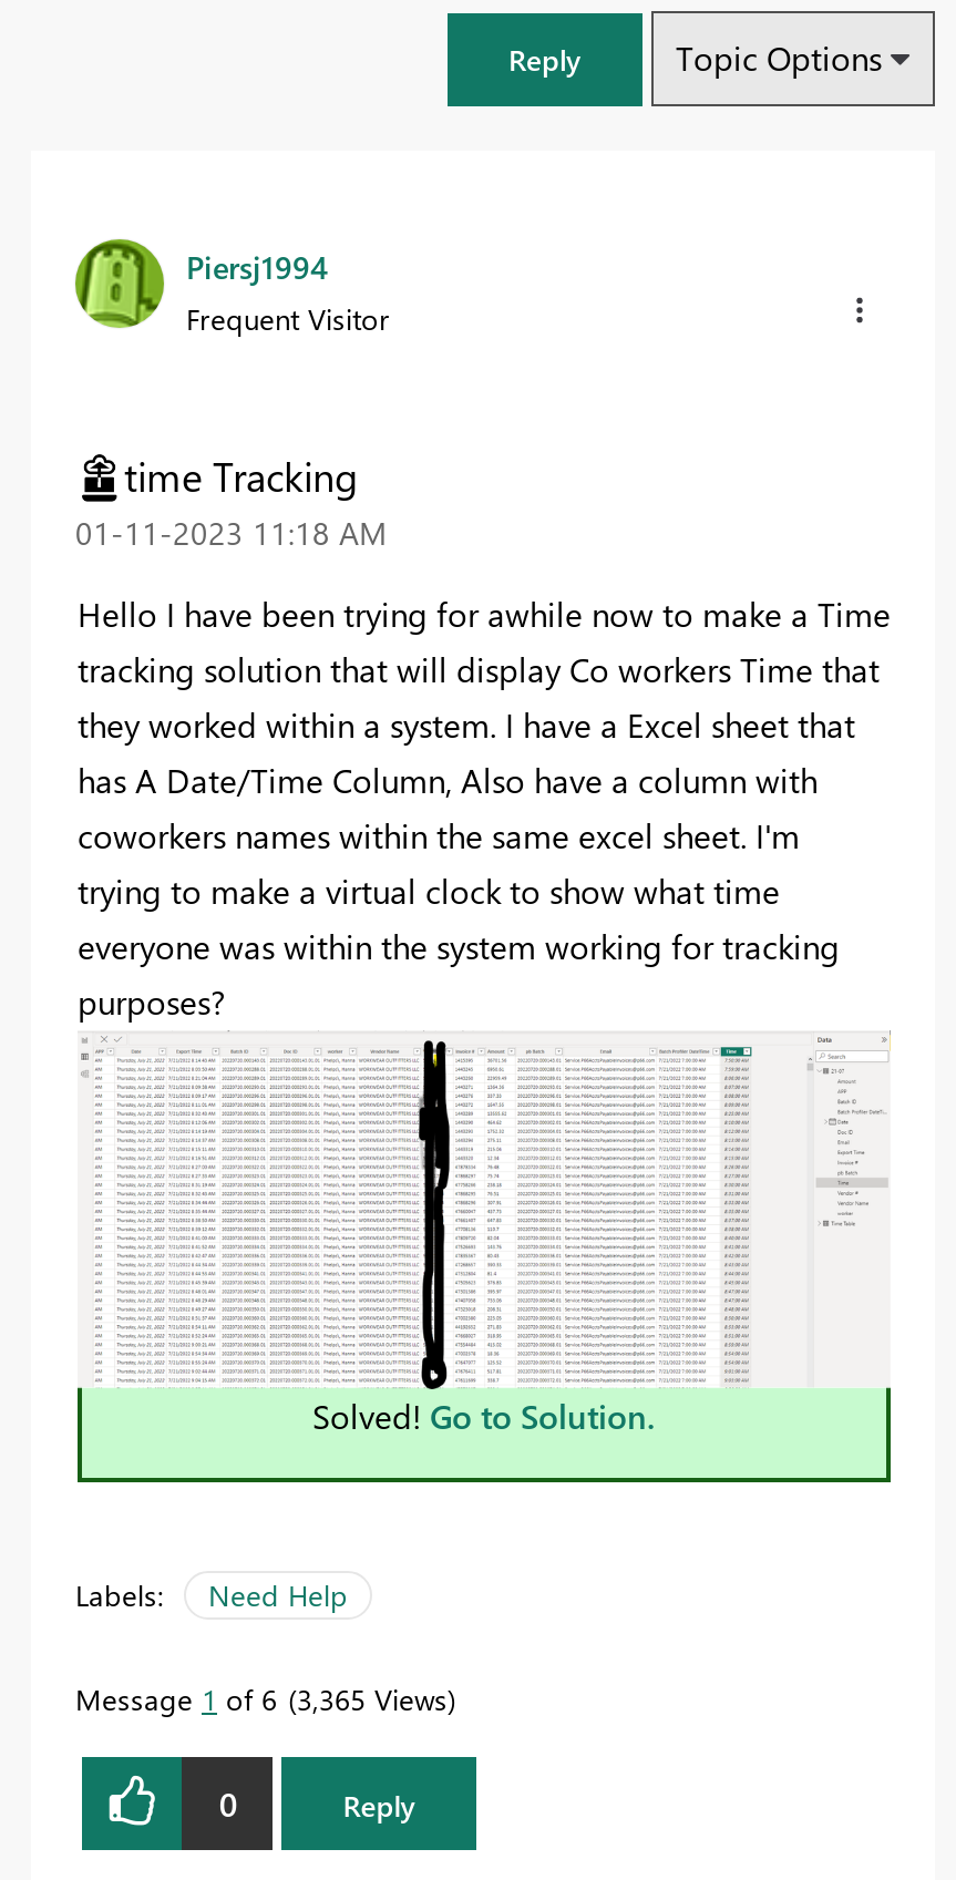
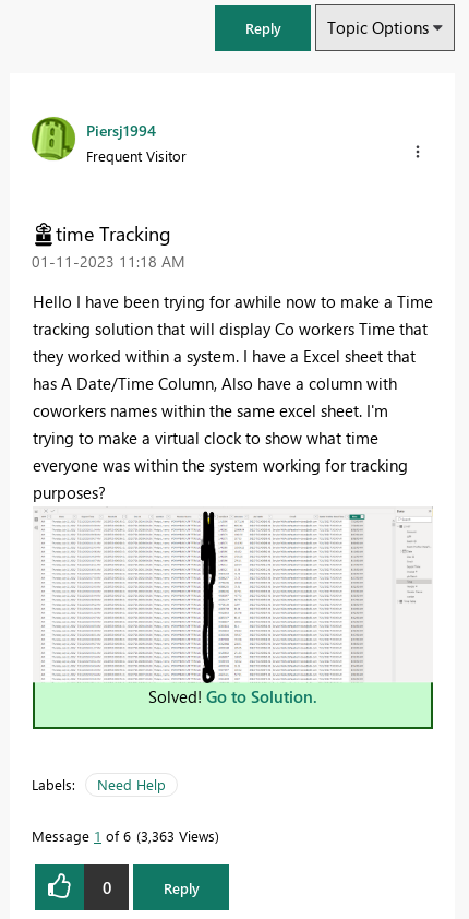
[75,1679,448,1717] Message 1 of 6 3,365 Views -> [32,826,215,845] Message 1 of 6 3,363 Views

